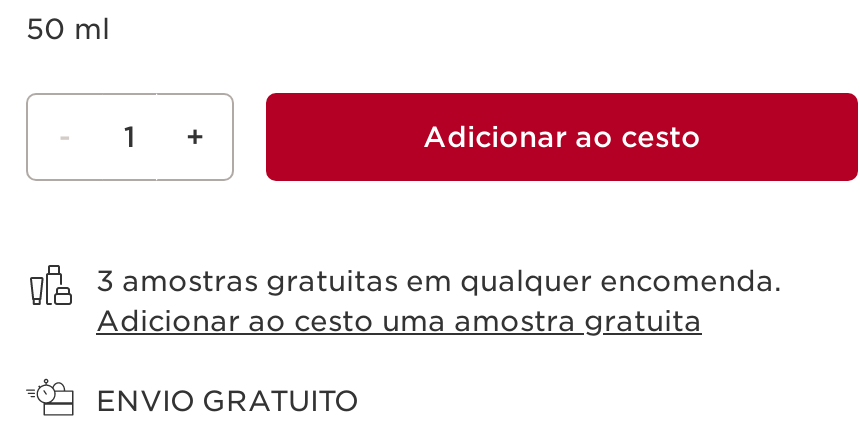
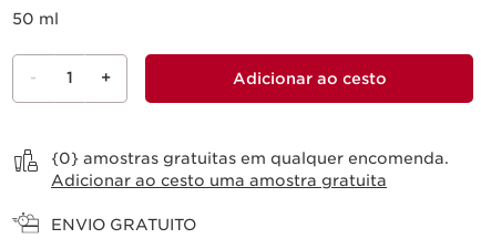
[96,266,782,298] 3 amostras gratuitas em qualquer encomenda. -> [51,149,449,167] {0} amostras gratuitas em qualquer encomenda.

